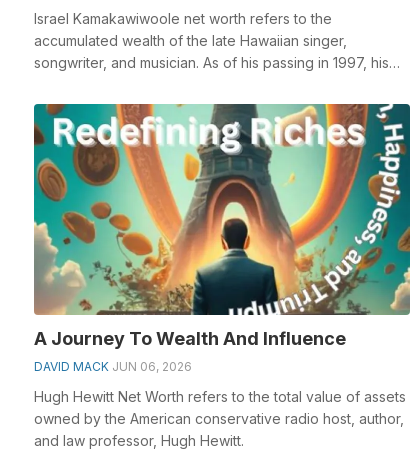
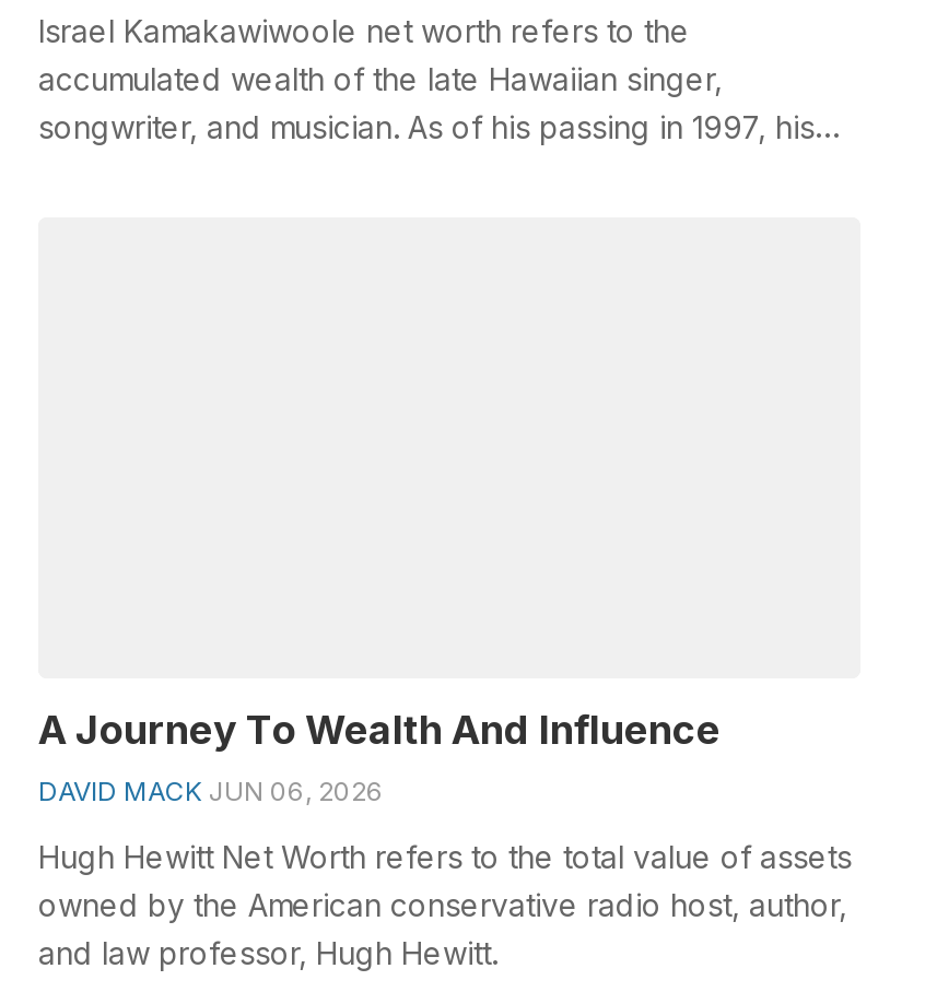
[33,103,411,316] [image] -> none

